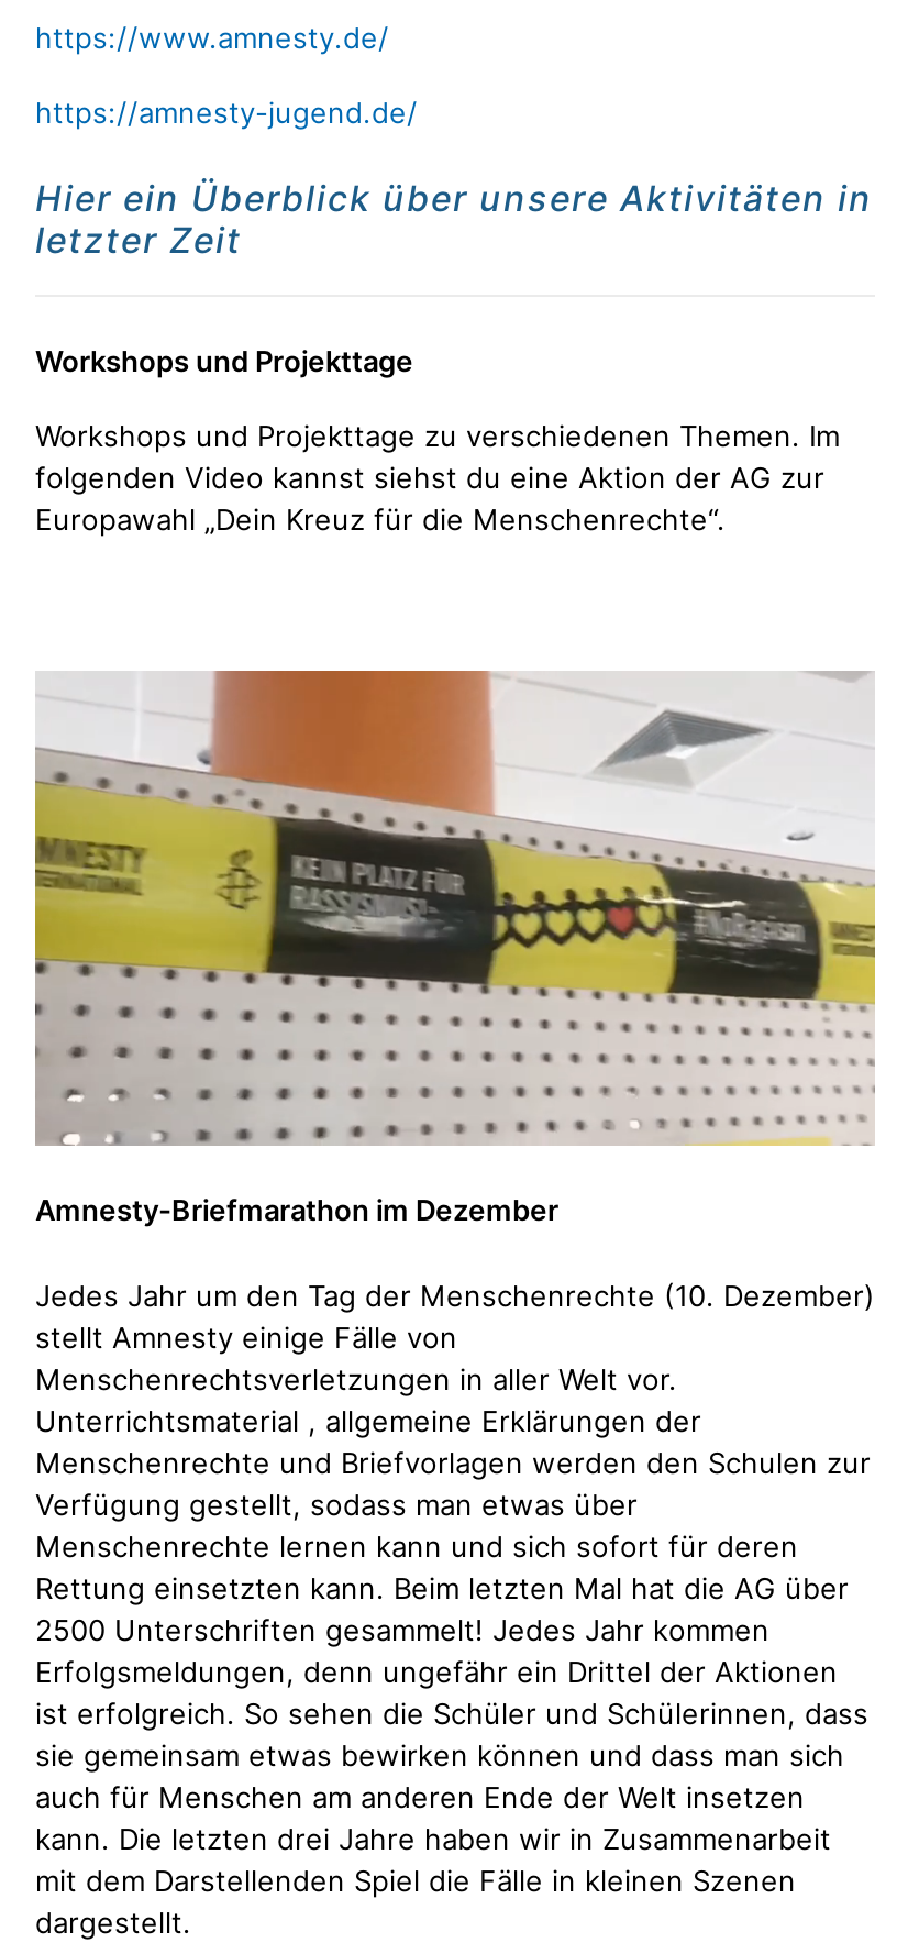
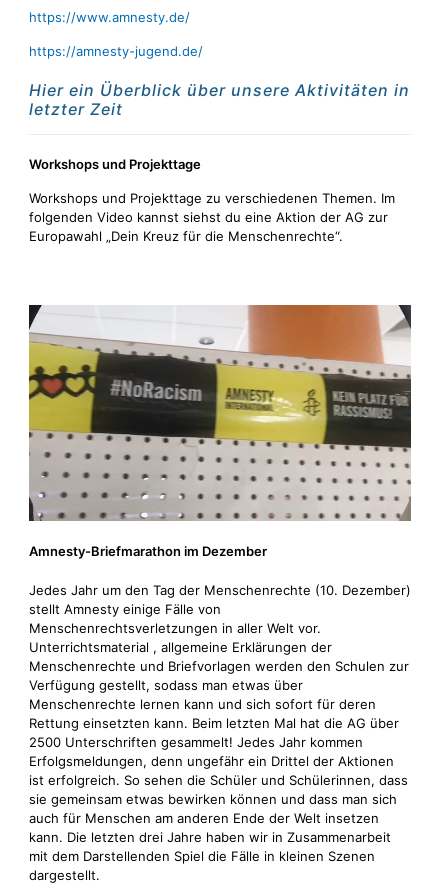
[33,670,877,1147] [image] -> [28,304,412,521] [image]

